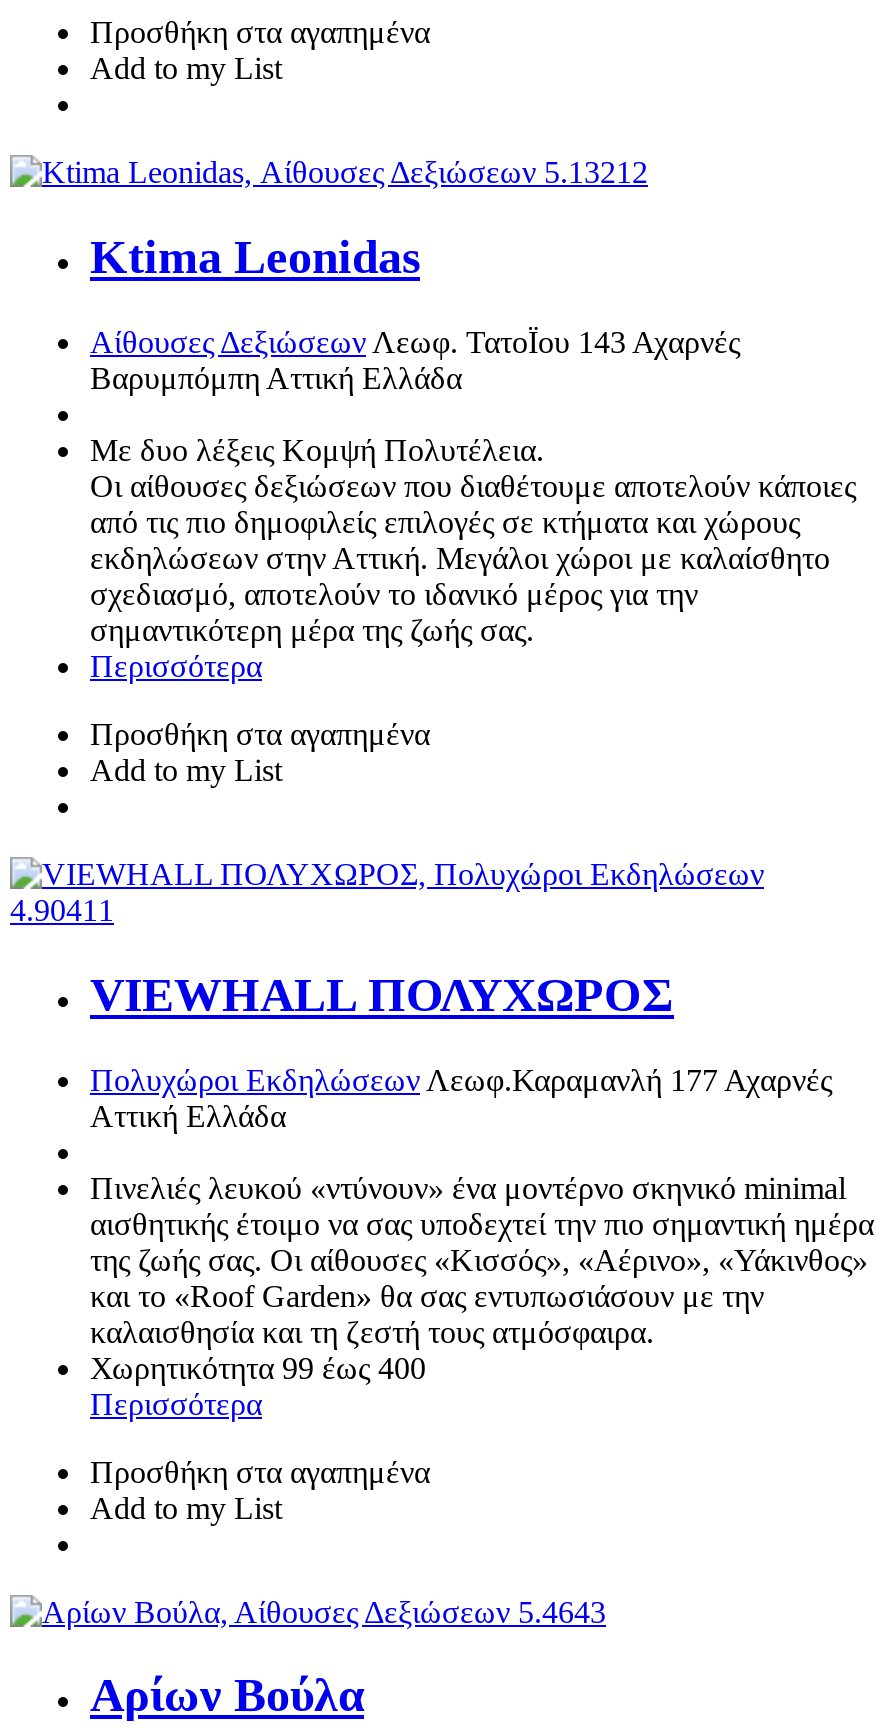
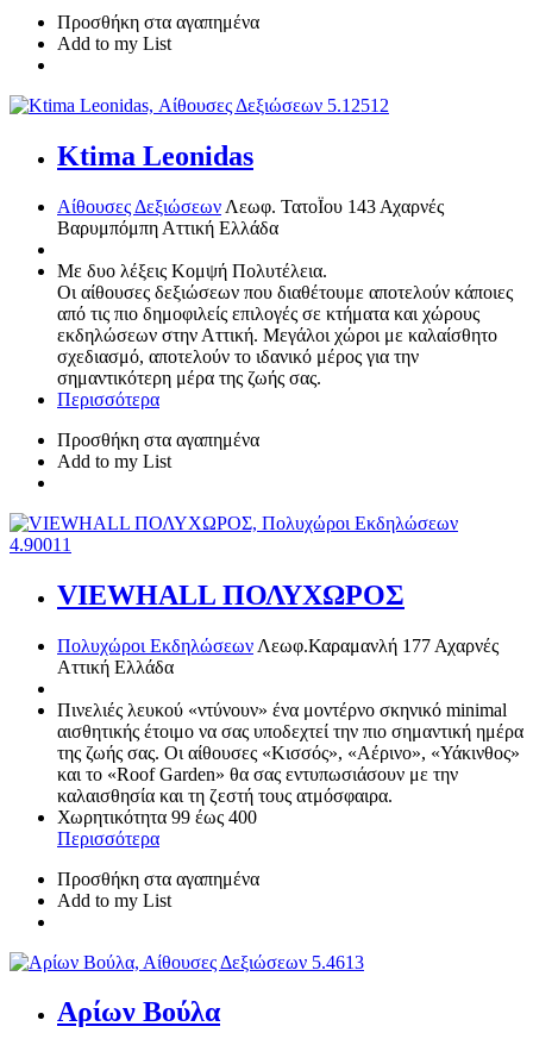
[544,155,648,189] 5.13212 -> [327,95,389,115] 5.12512
[10,893,114,927] 4.90411 -> [10,534,71,554] 4.90011
[518,1594,606,1628] 5.4643 -> [312,952,364,972] 5.4613

